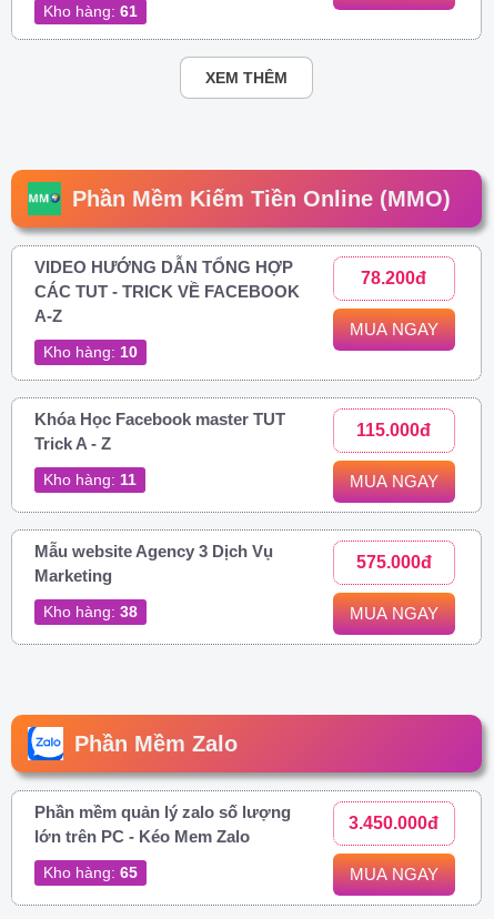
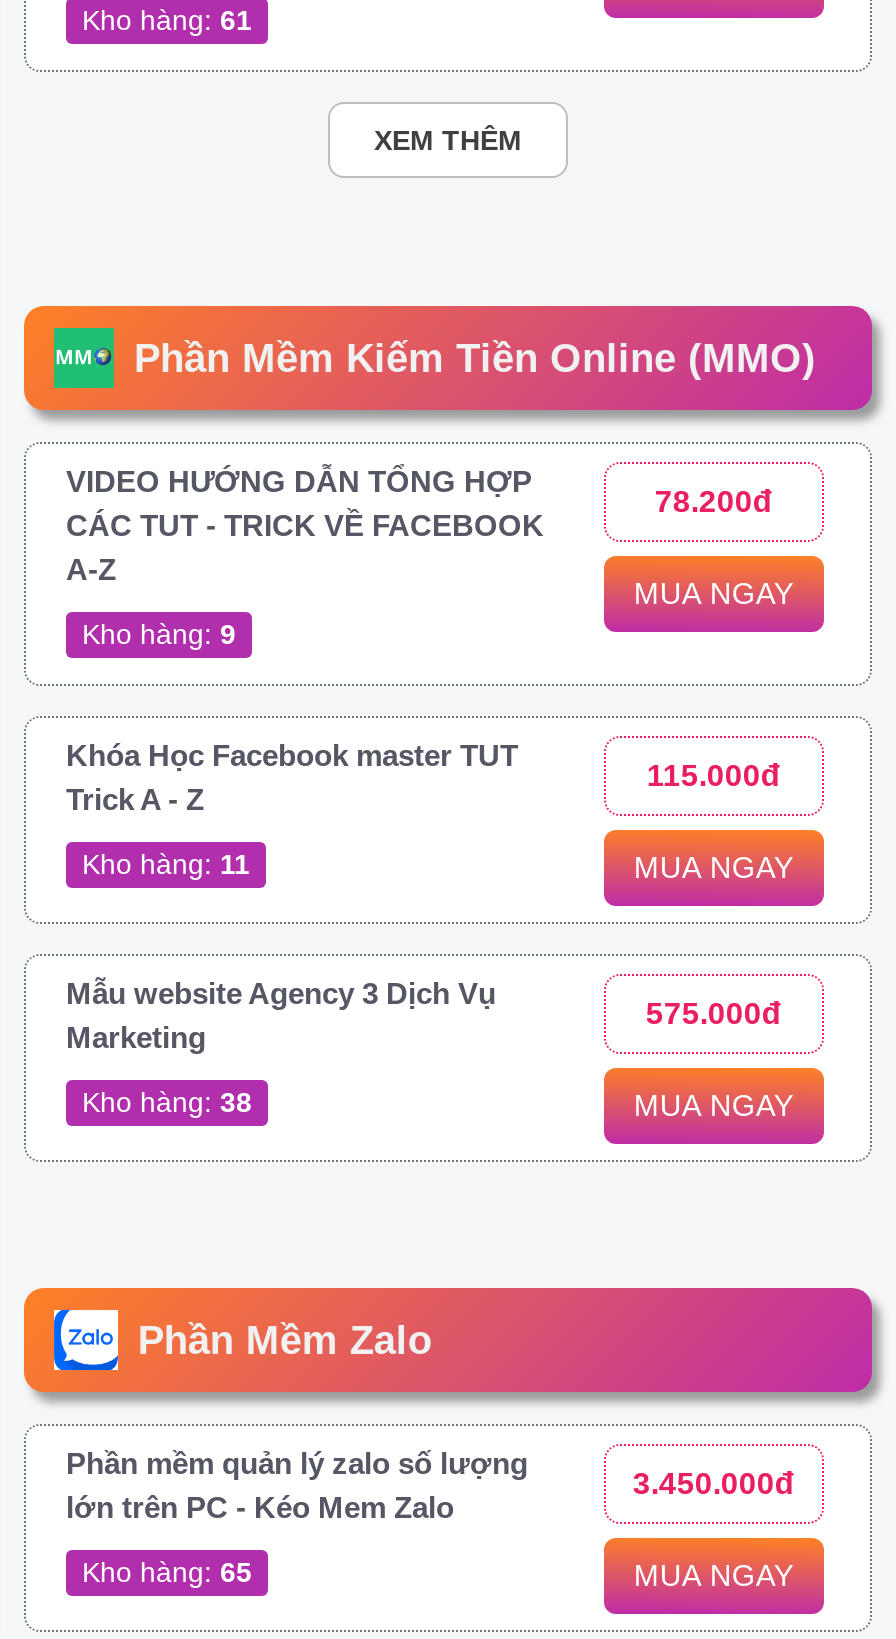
[43,343,138,361] Kho hàng: 10 -> [82,618,236,650] Kho hàng: 9

